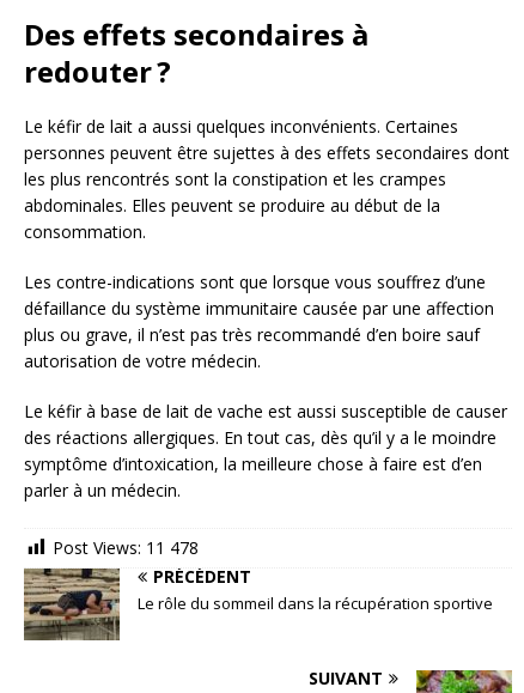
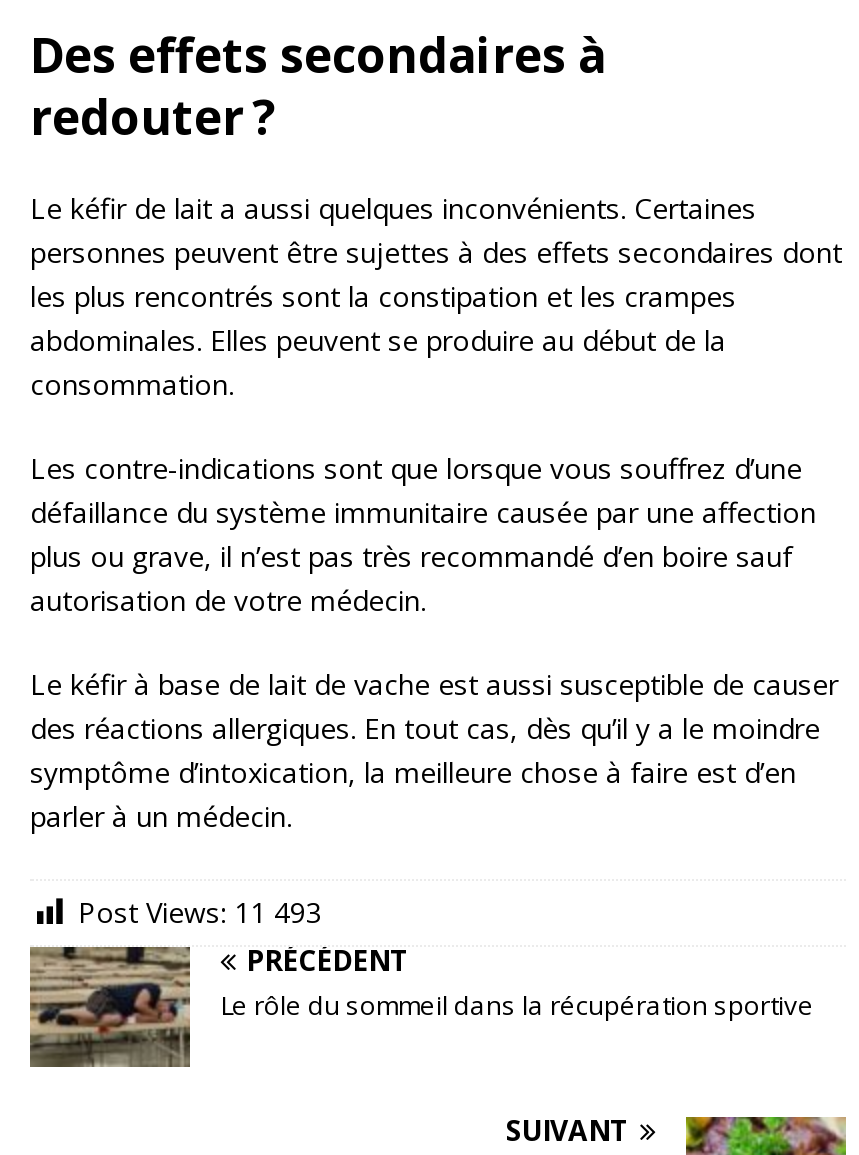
[53,536,199,559] Post Views: 11 478 -> [78,893,322,931] Post Views: 11 493

